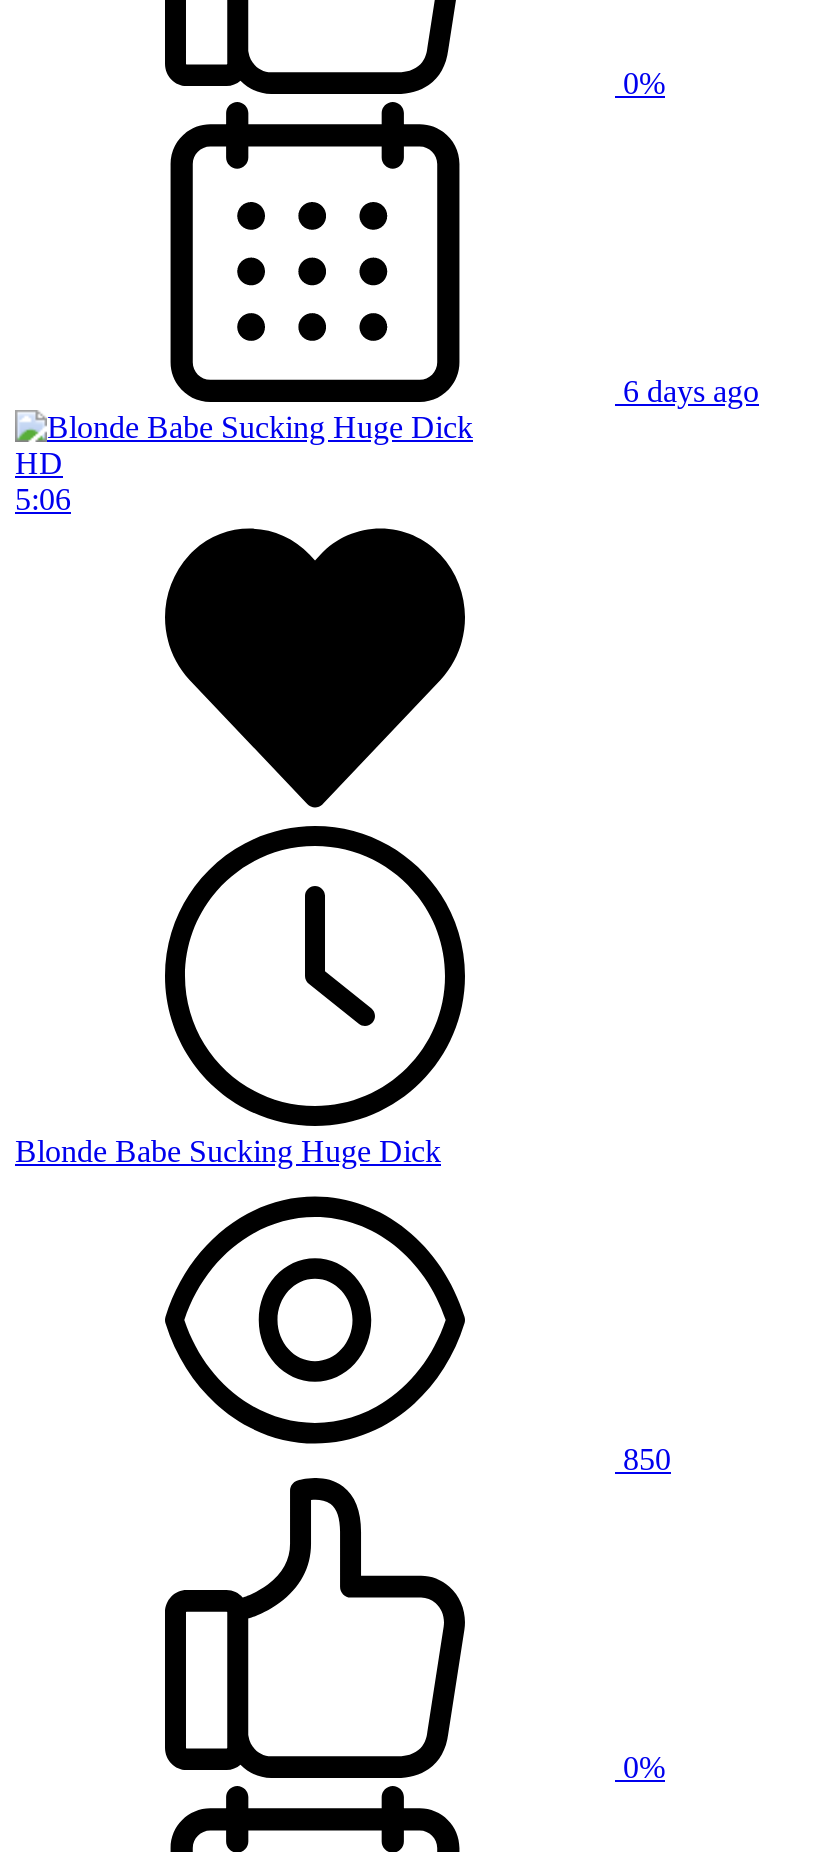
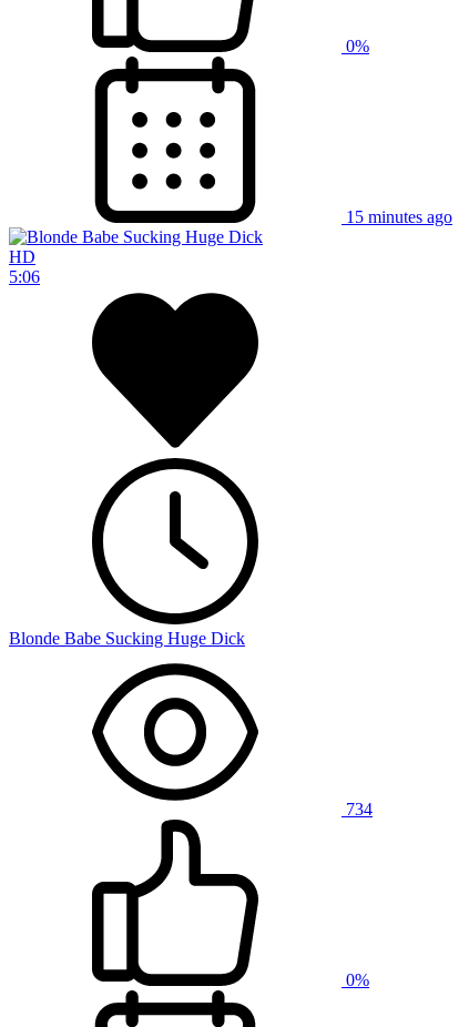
[615,374,759,408] 6 days ago -> [341,207,452,226] 15 minutes ago
[615,1442,671,1476] 850 -> [341,799,373,818] 734

